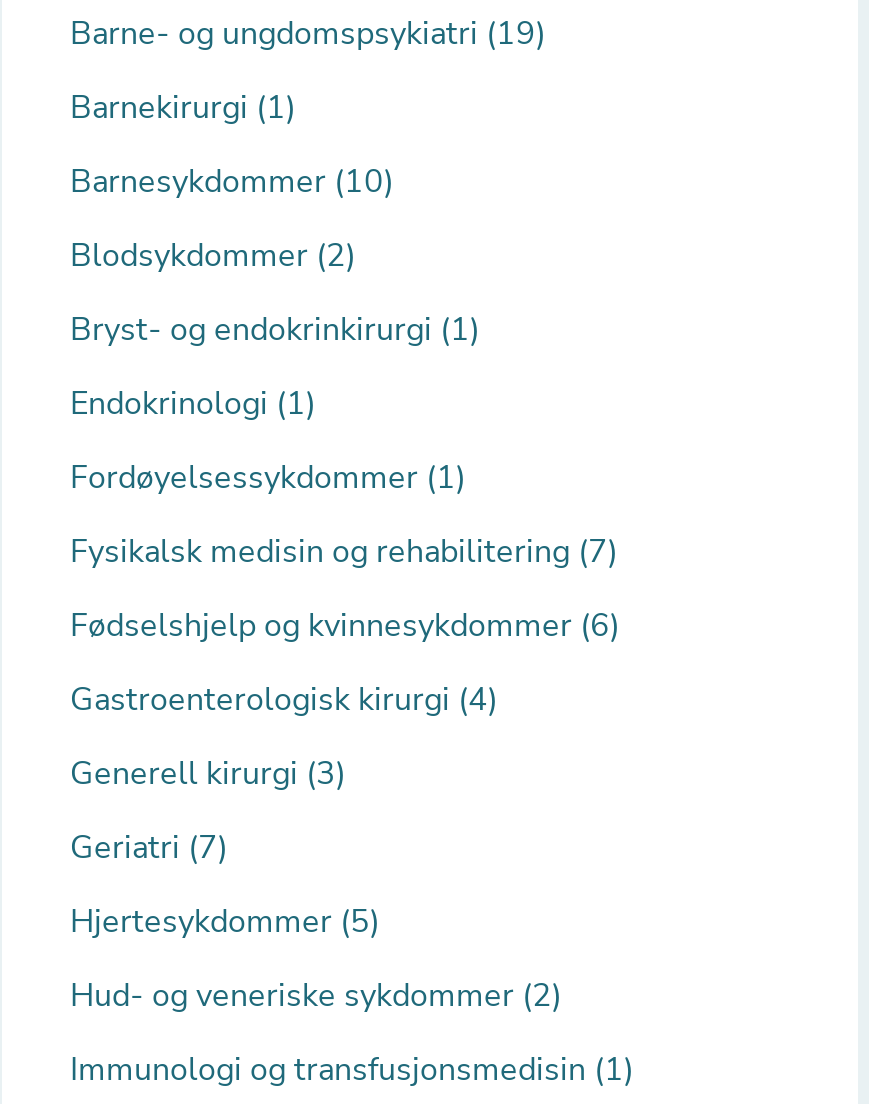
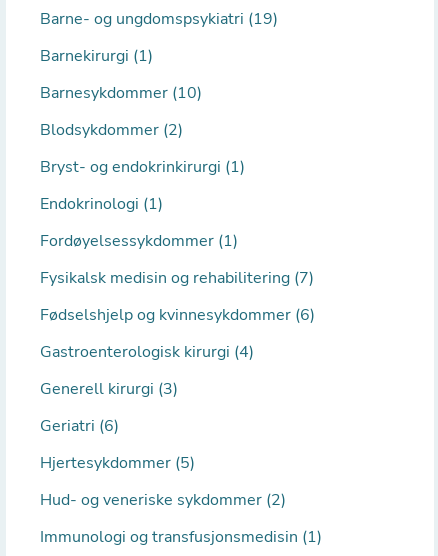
[70,826,228,870] Geriatri (7) -> [40,415,119,437] Geriatri (6)

